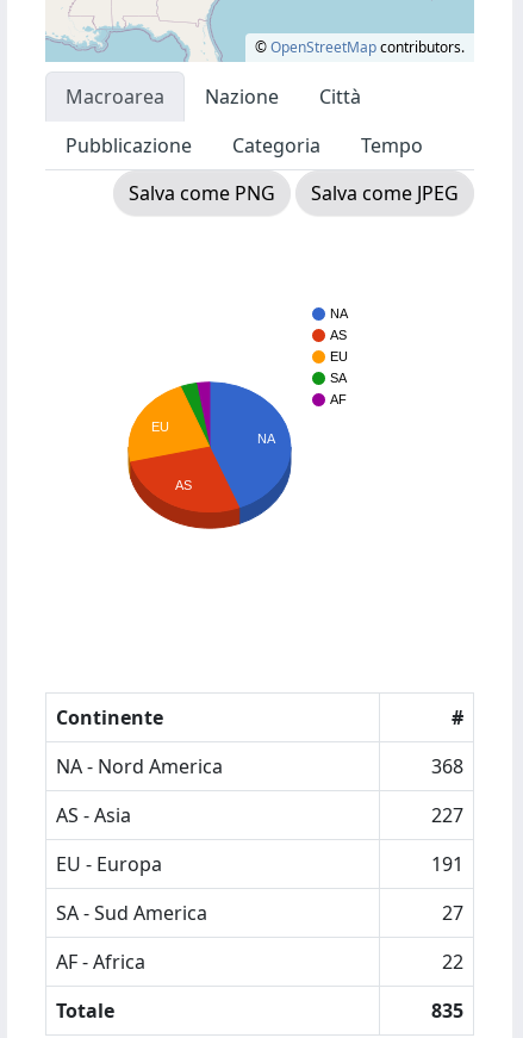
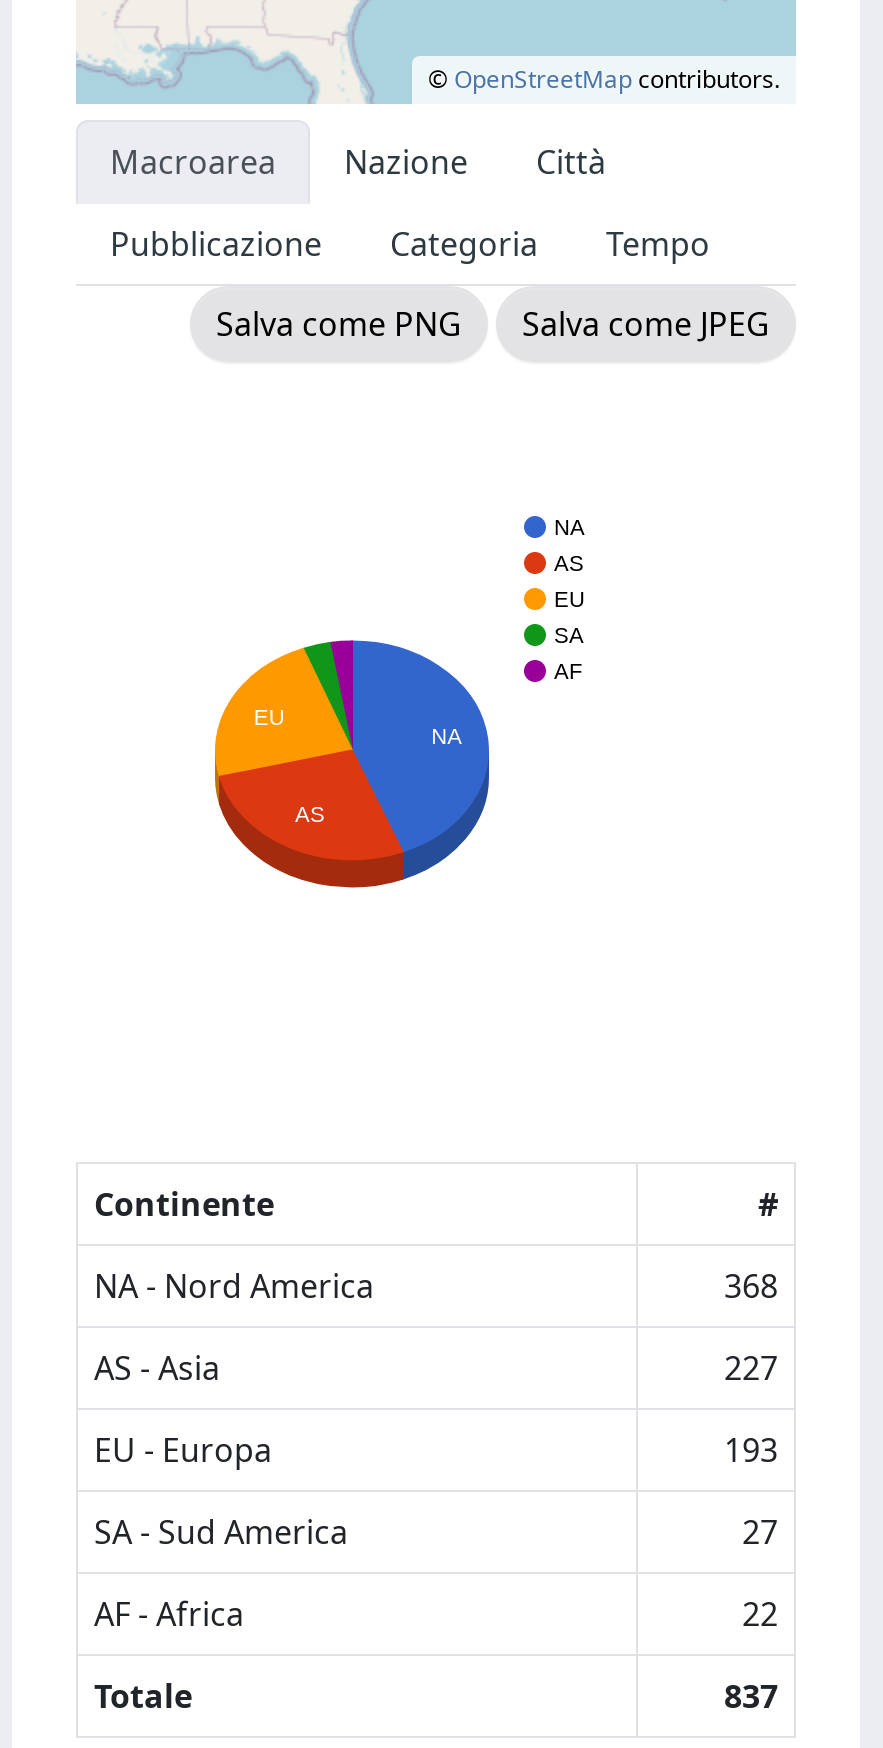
[431,851,463,877] 191 -> [724,1428,778,1472] 193
[431,997,463,1024] 835 -> [724,1674,778,1718] 837

